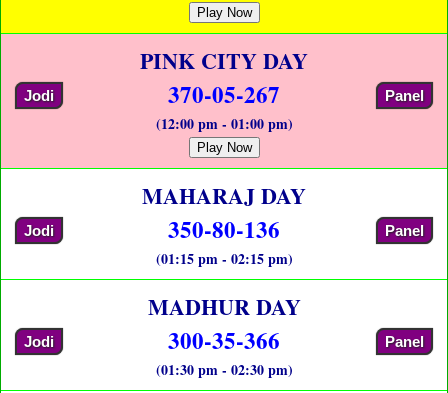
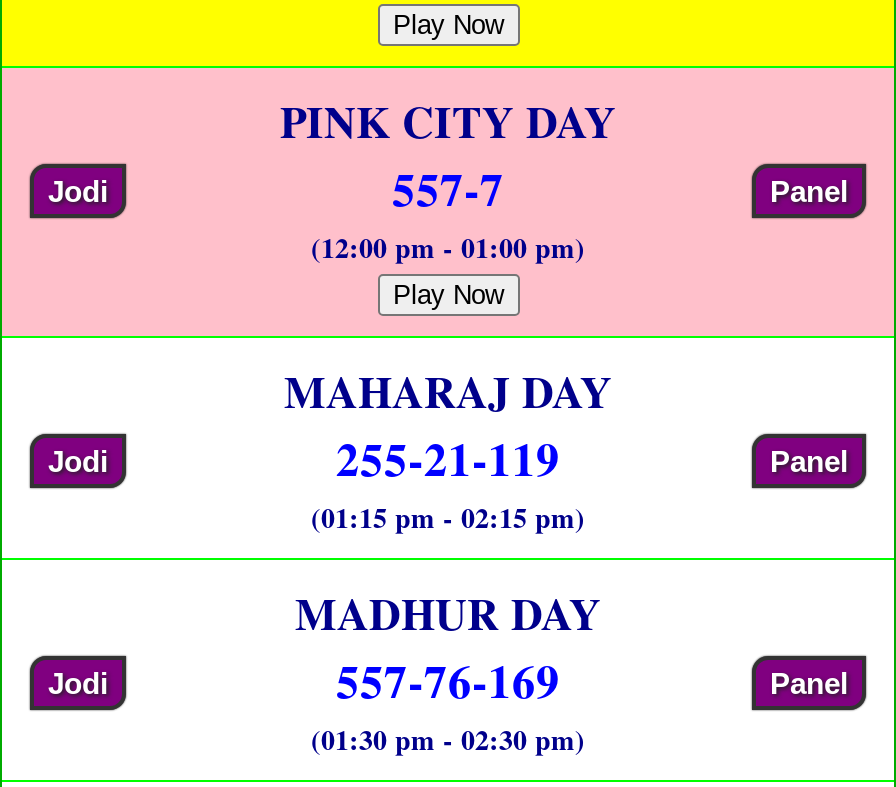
[168,77,280,111] 370-05-267 -> [392,154,504,222] 557-7
[168,212,280,246] 350-80-136 -> [336,424,560,492] 255-21-119
[168,323,280,357] 300-35-366 -> [336,646,560,714] 557-76-169

